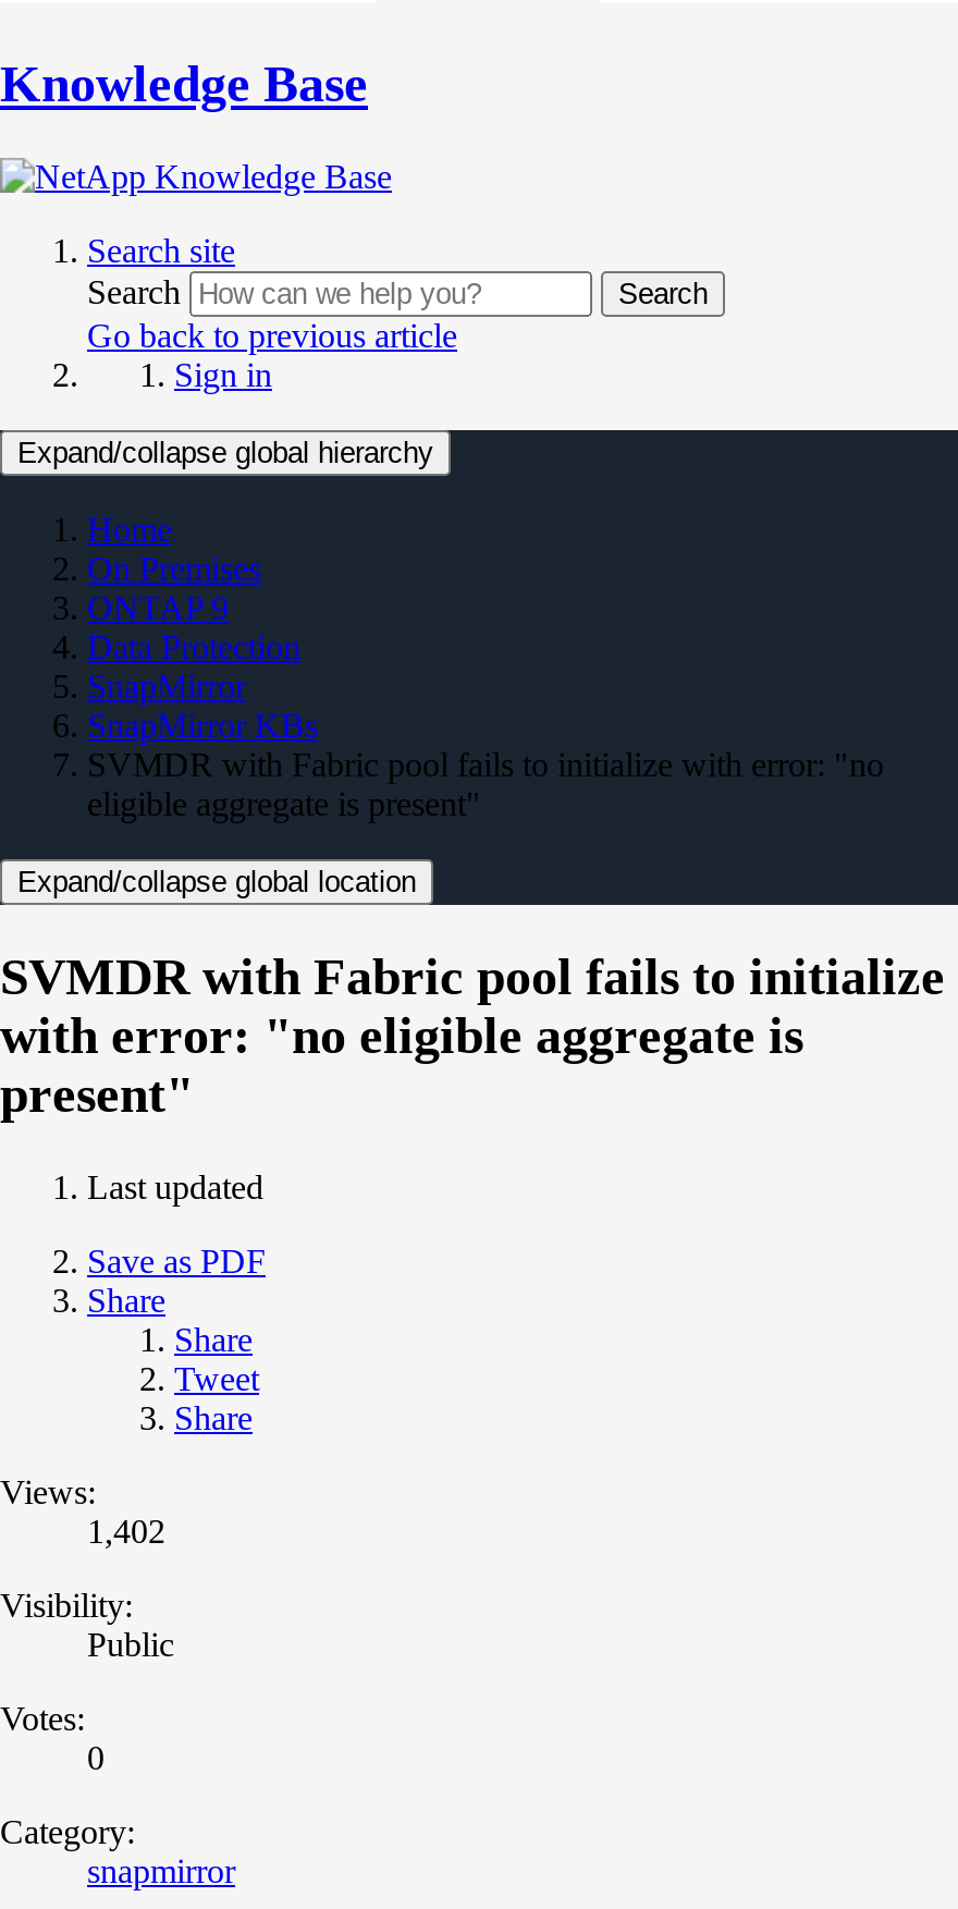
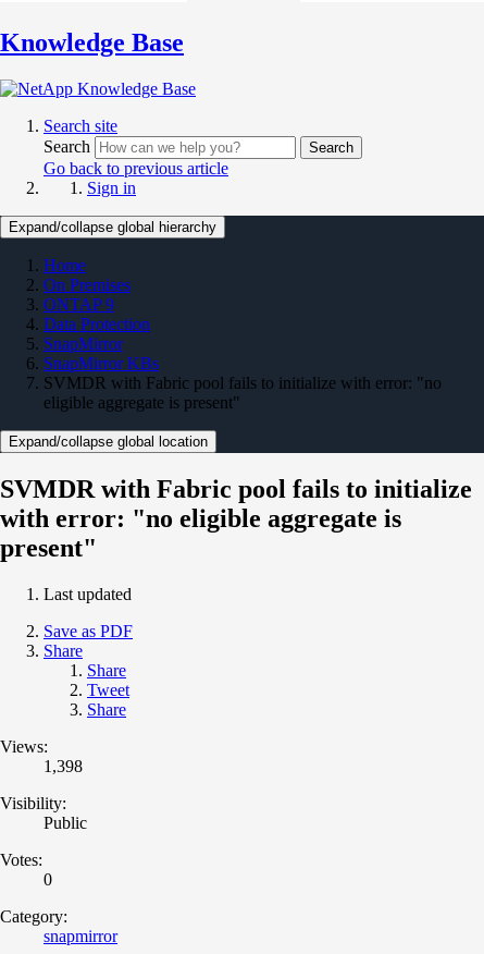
[87,1512,165,1549] 1,402 -> [44,757,83,775] 1,398

